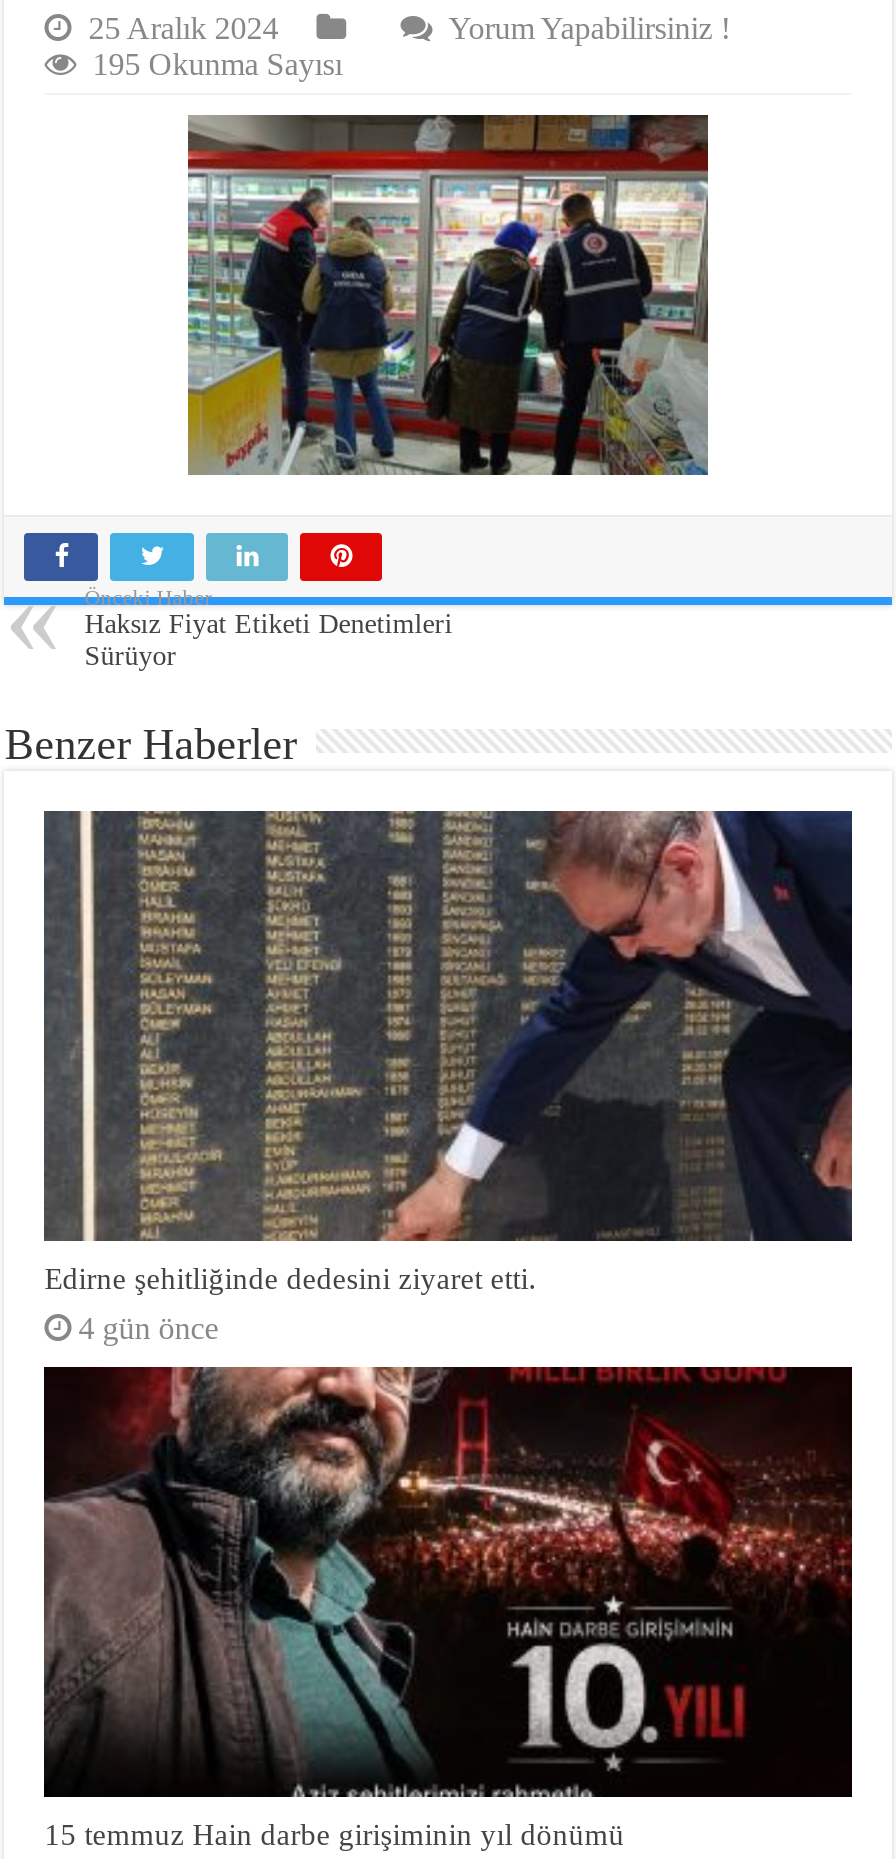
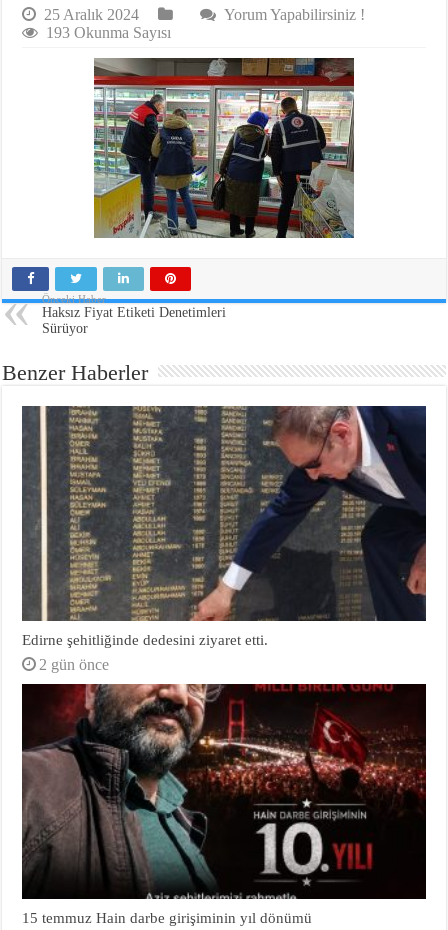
[92,48,342,82] 195 Okunma Sayısı -> [46,24,171,41] 193 Okunma Sayısı
[78,1311,218,1345] 4 gün önce -> [39,656,109,673] 2 gün önce

